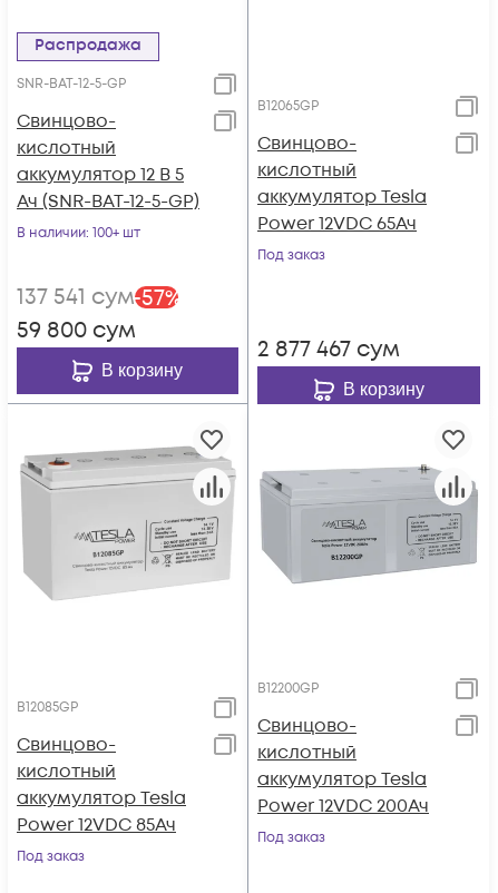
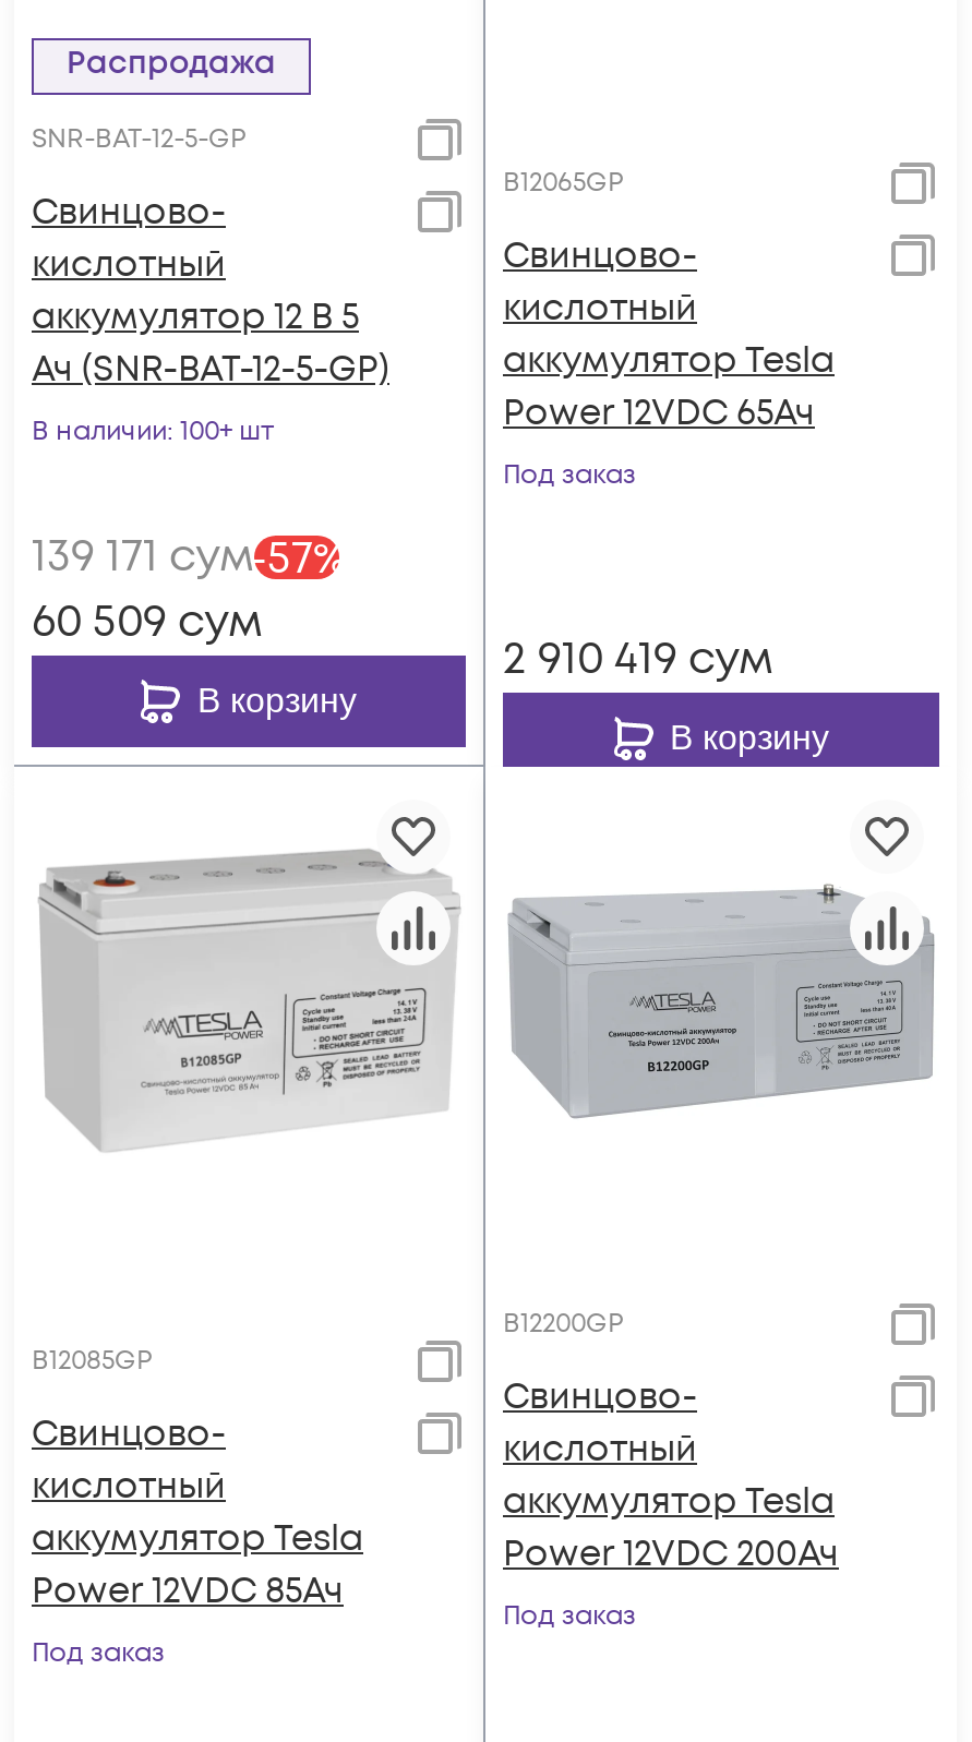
[17,282,182,314] 137 541 сум -57% -> [32,527,346,590] 139 171 сум -57%
[17,315,136,346] 59 800 сум -> [32,592,263,653] 60 509 сум
[257,334,400,365] 2 877 467 сум -> [503,629,773,690] 2 910 419 сум

